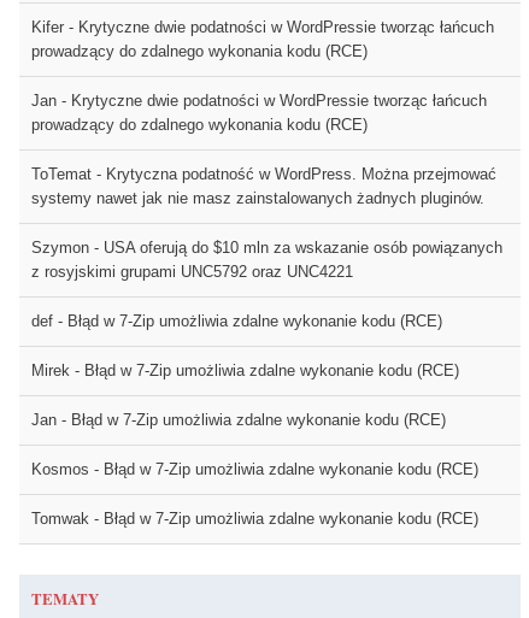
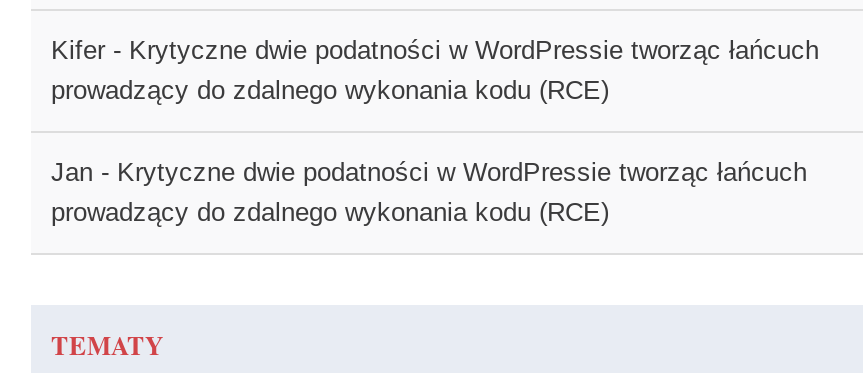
[31,166,502,528] ToTemat - Krytyczna podatność w WordPress. Można przejmować | systemy nawet jak nie masz zainstalowanych żadnych pluginów. | Szymon - USA oferują do $10 mln za wskazanie osób powiązanych | z rosyjskimi grupami UNC5792 oraz UNC4221 | def - Błąd w 7-Zip umożliwia zdalne wykonanie kodu (RCE) | Mirek - Błąd w 7-Zip umożliwia zdalne wykonanie kodu (RCE) | Jan - Błąd w 7-Zip umożliwia zdalne wykonanie kodu (RCE) | Kosmos - Błąd w 7-Zip umożliwia zdalne wykonanie kodu (RCE) | Tomwak - Błąd w 7-Zip umożliwia zdalne wykonanie kodu (RCE) -> none

